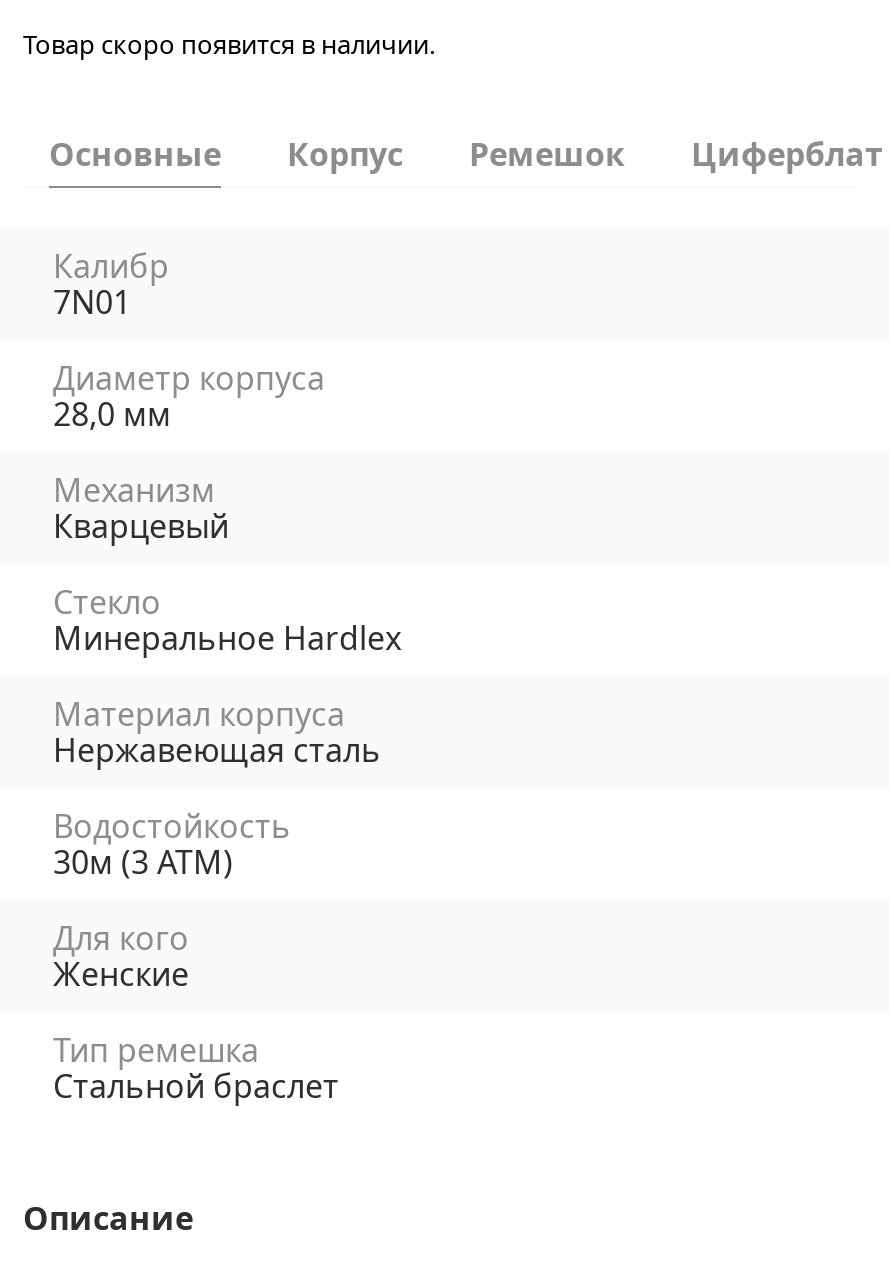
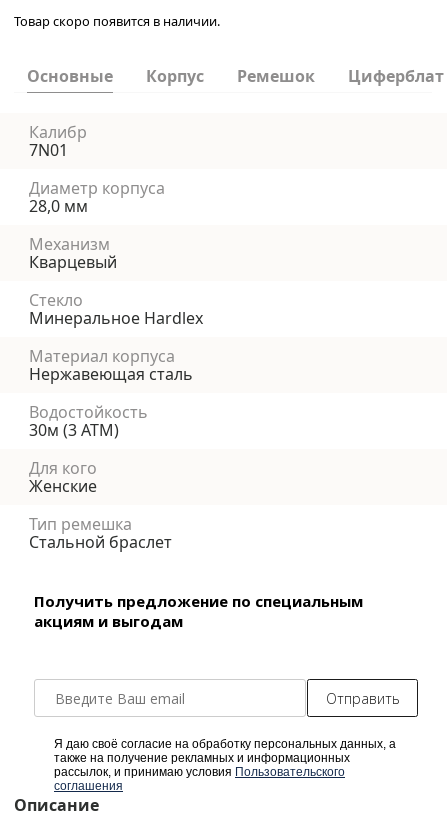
none -> [34,591,363,631] Получить предложение по специальным | акциям и выгодам
none -> [54,688,400,793] Отправить | Я даю своё согласие на обработку персональных данных, а | также на получение рекламных и информационных | рассылок, и принимаю условия Пользовательского | соглашения

